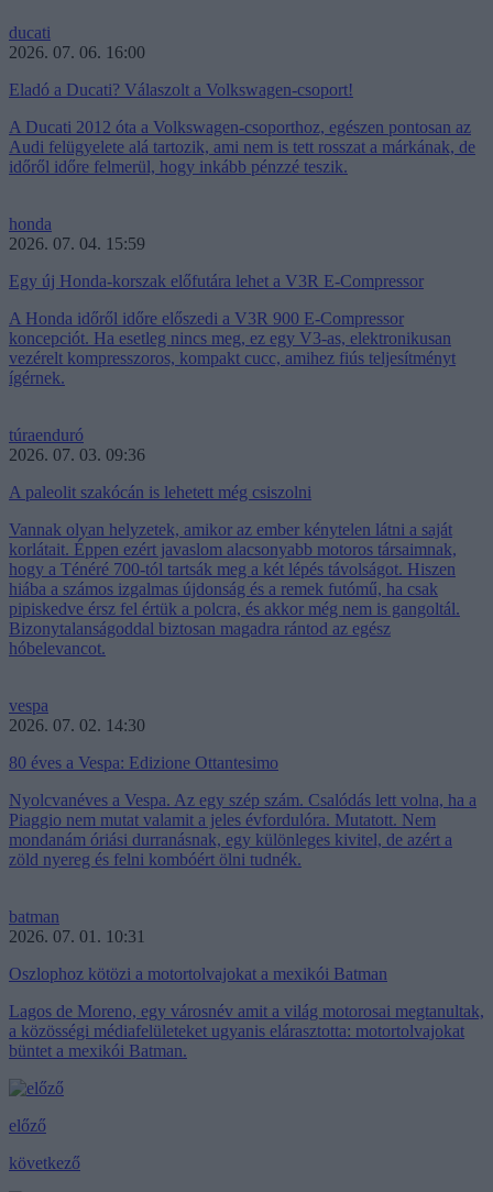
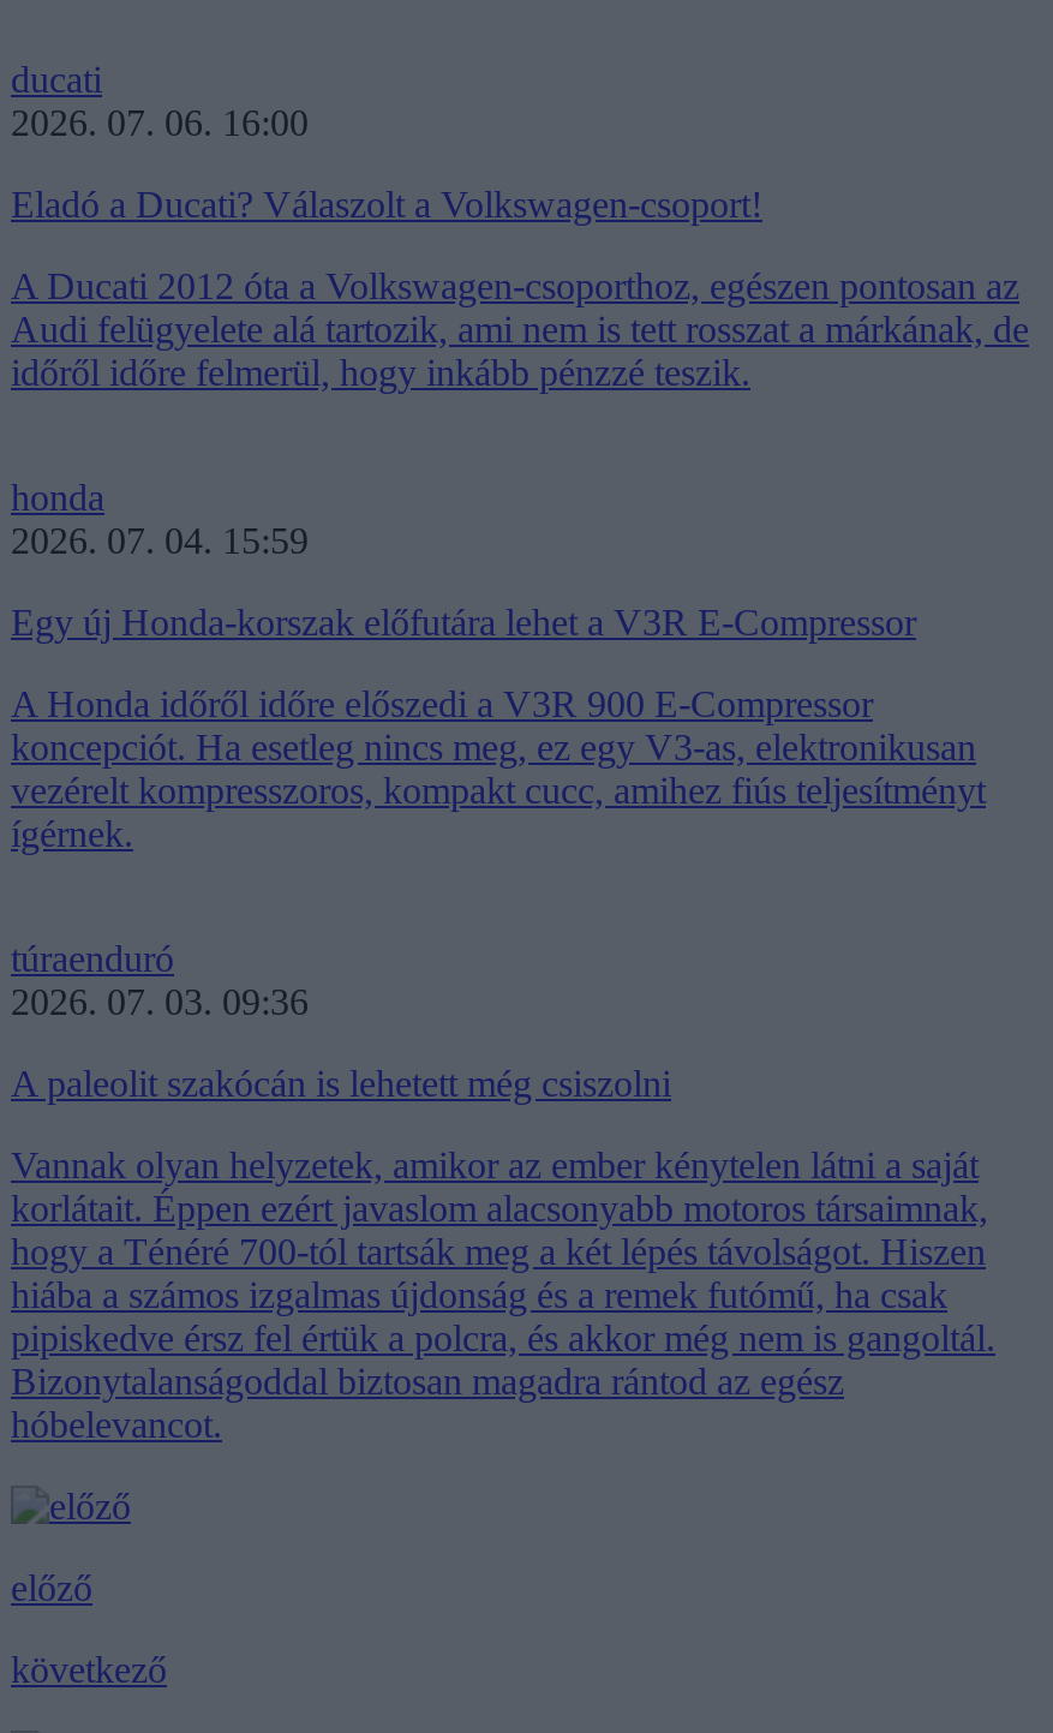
[9,696,484,1060] vespa | 2026. 07. 02. 14:30 | 80 éves a Vespa: Edizione Ottantesimo | Nyolcvanéves a Vespa. Az egy szép szám. Csalódás lett volna, ha a | Piaggio nem mutat valamit a jeles évfordulóra. Mutatott. Nem | mondanám óriási durranásnak, egy különleges kivitel, de azért a | zöld nyereg és felni kombóért ölni tudnék. | batman | 2026. 07. 01. 10:31 | Oszlophoz kötözi a motortolvajokat a mexikói Batman | Lagos de Moreno, egy városnév amit a világ motorosai megtanultak, | a közösségi médiafelületeket ugyanis elárasztotta: motortolvajokat | büntet a mexikói Batman. -> none

